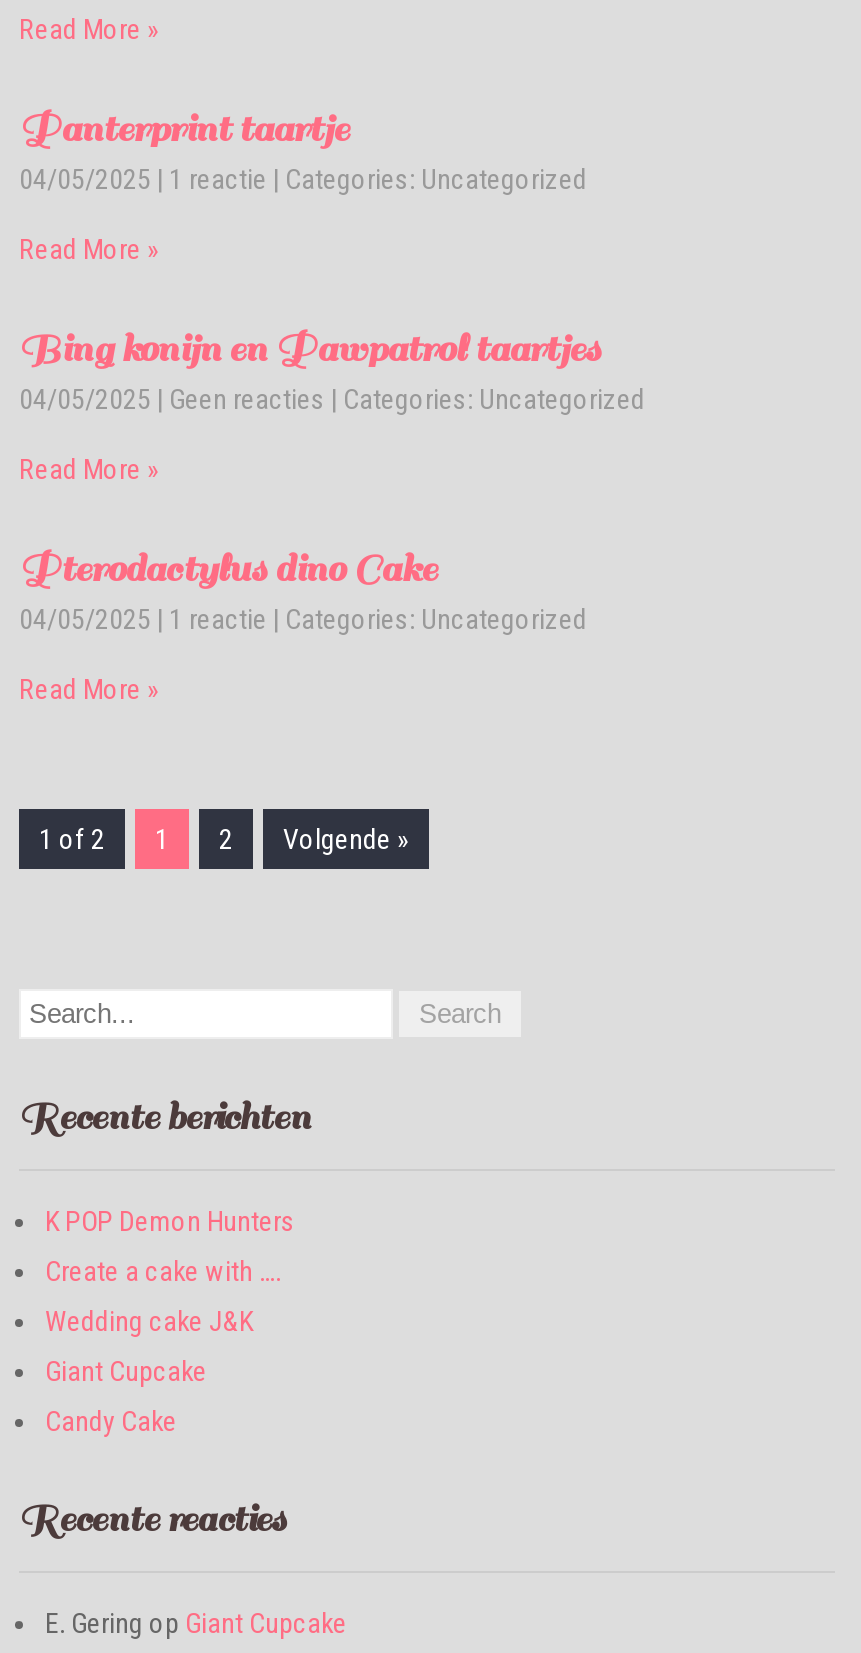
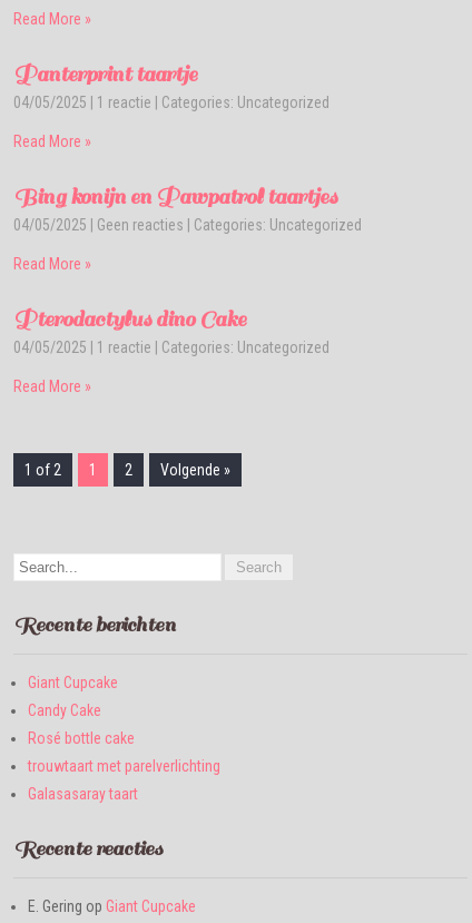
[45,1205,295,1337] K POP Demon Hunters | Create a cake with …. | Wedding cake J&K -> none
moved [45,1355,207,1437] -> [28,674,118,719]: Giant Cupcake | Candy Cake
none -> [28,729,220,803] Rosé bottle cake | trouwtaart met parelverlichting | Galasasaray taart

